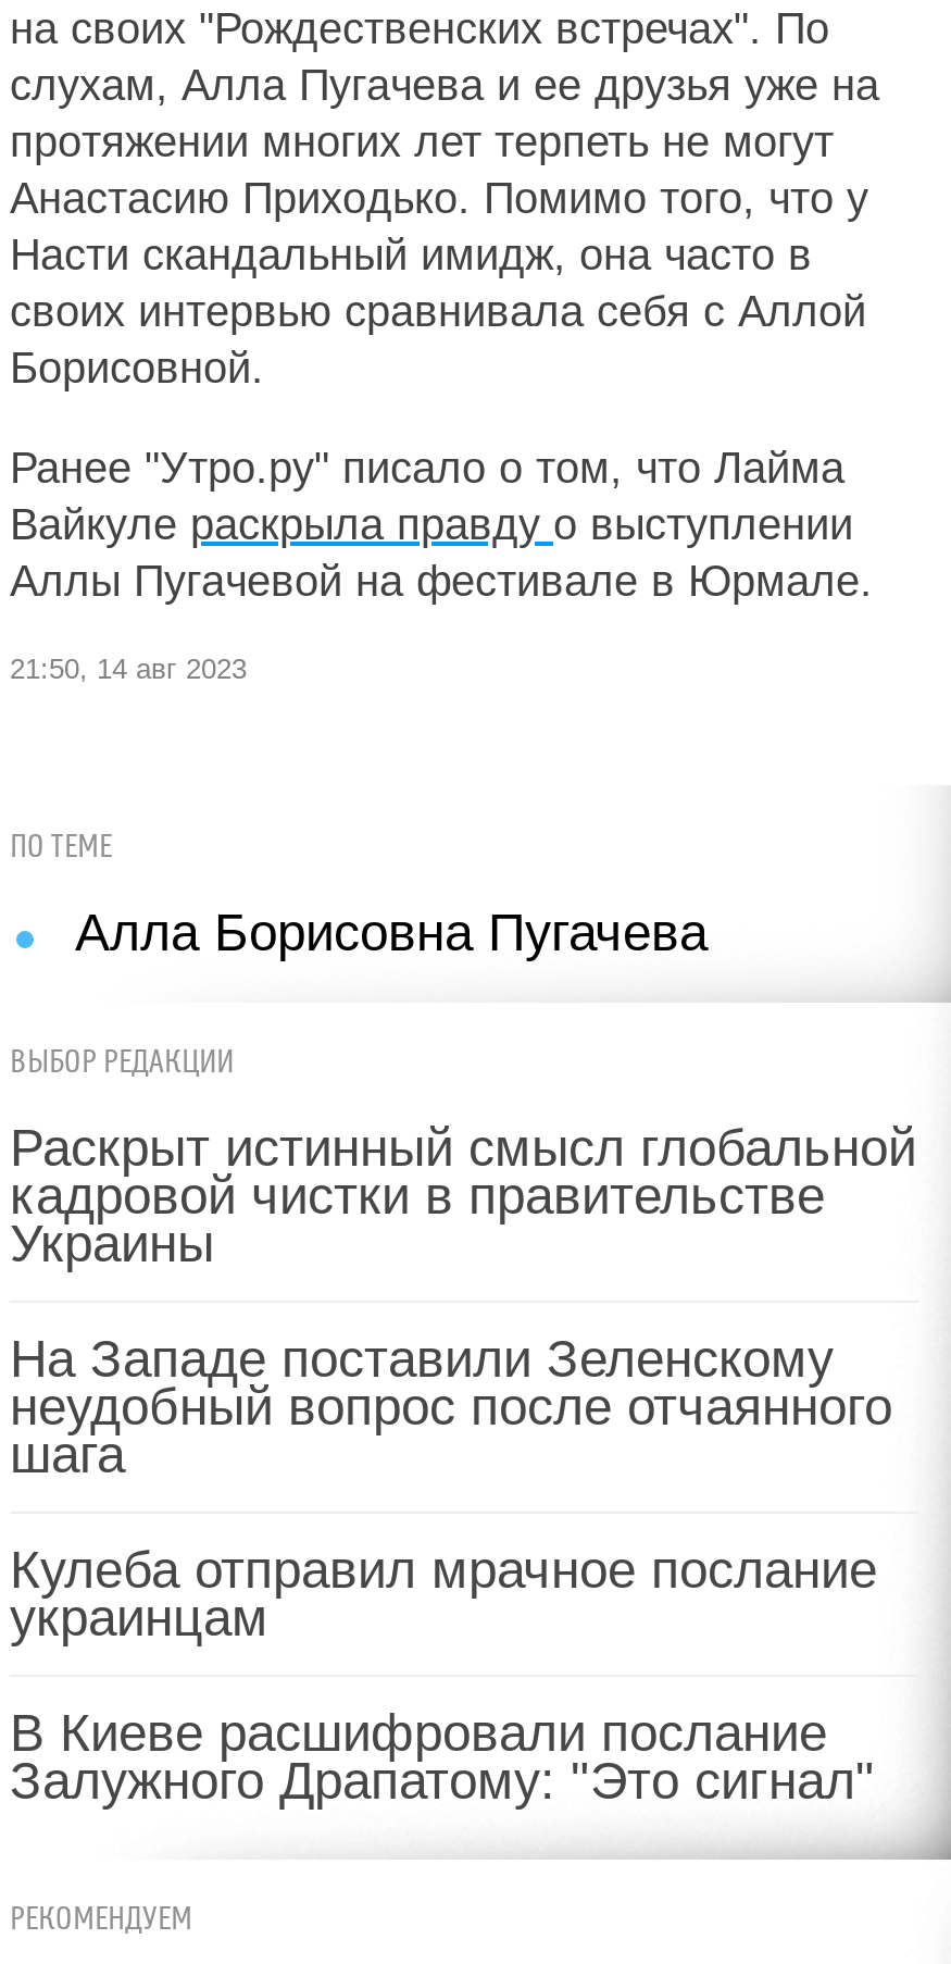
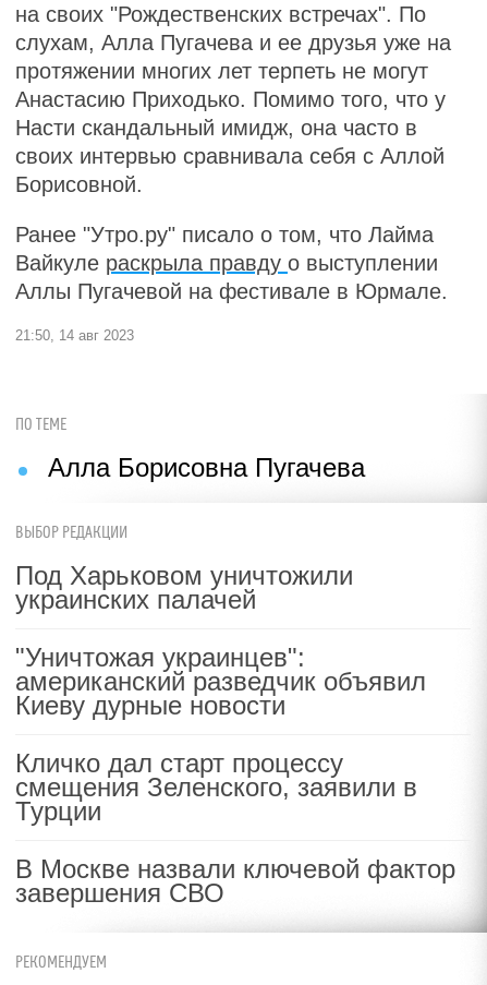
[10,1118,916,1272] Раскрыт истинный смысл глобальной | кадровой чистки в правительстве | Украины -> [15,561,353,614] Под Харьковом уничтожили | украинских палачей
[10,1329,892,1483] На Западе поставили Зеленскому | неудобный вопрос после отчаянного | шага -> [15,642,426,720] "Уничтожая украинцев": | американский разведчик объявил | Киеву дурные новости
[10,1540,877,1646] Кулеба отправил мрачное послание | украинцам -> [15,748,417,826] Кличко дал старт процессу | смещения Зеленского, заявили в | Турции
[10,1703,875,1810] В Киеве расшифровали послание | Залужного Драпатому: "Это сигнал" -> [15,854,455,908] В Москве назвали ключевой фактор | завершения СВО

